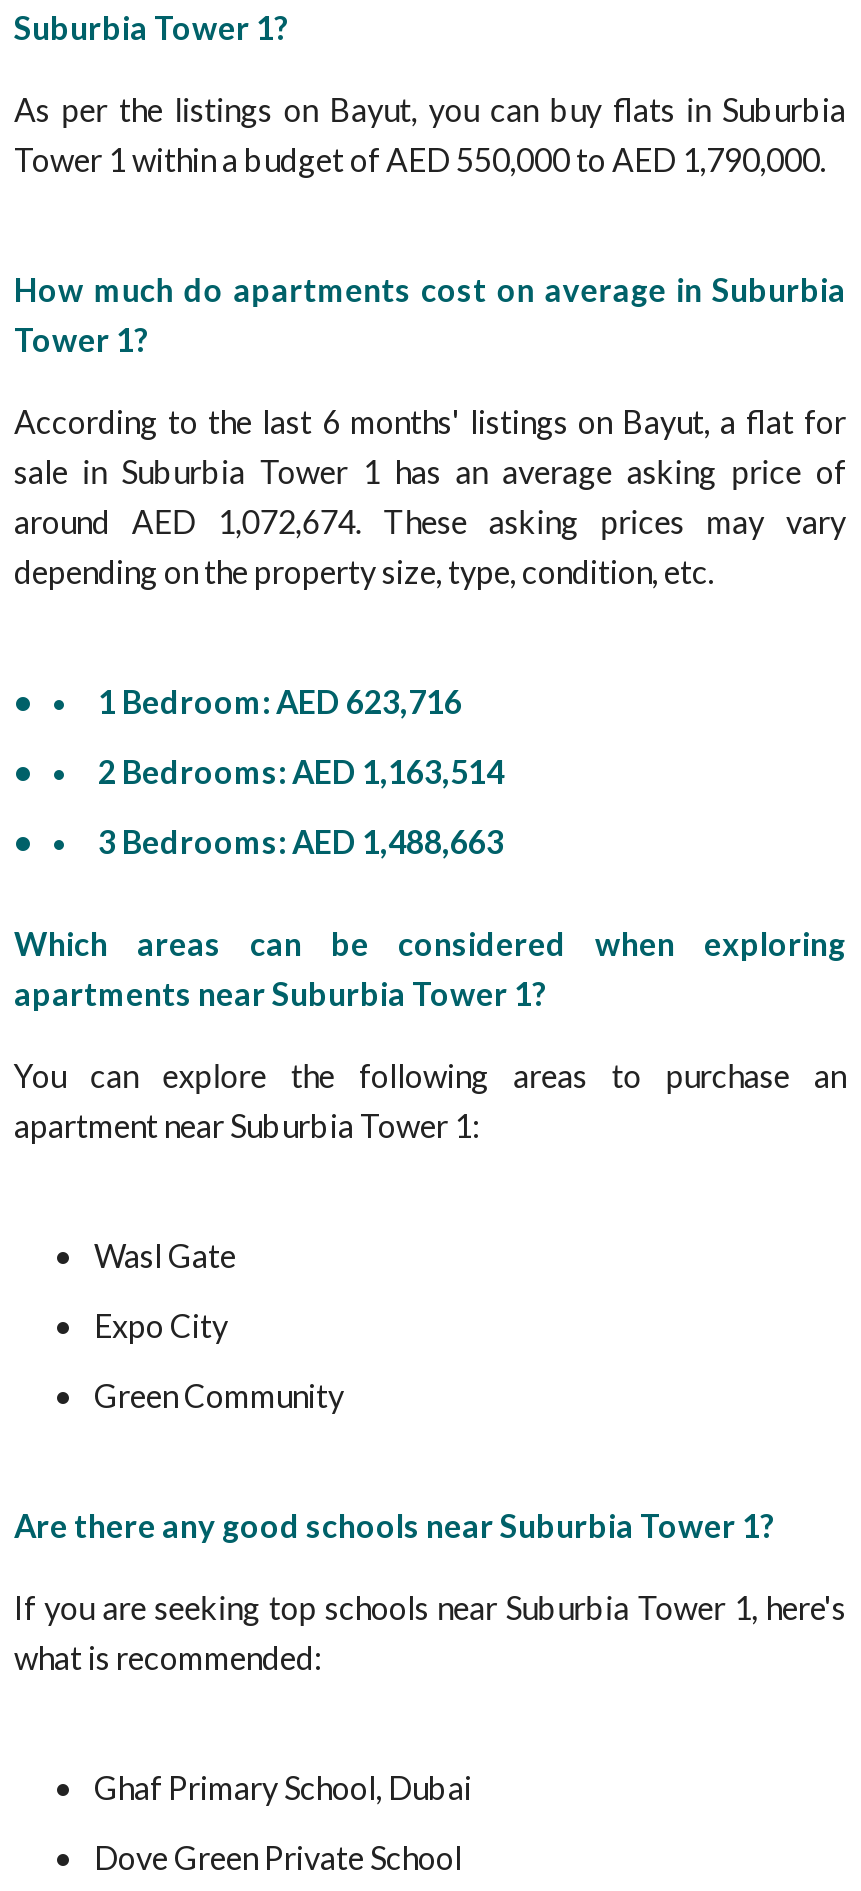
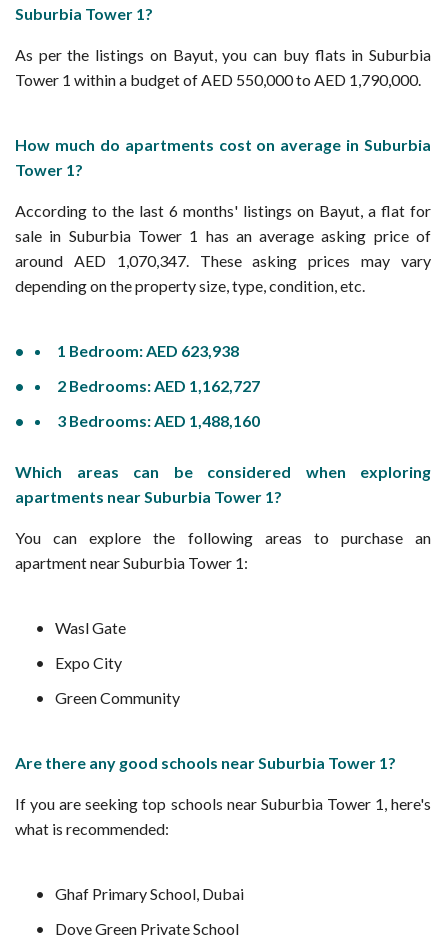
[14,502,846,540] around AED 1,072,674. These asking prices may vary -> [15,251,431,270] around AED 1,070,347. These asking prices may vary
[98,682,462,720] 1 Bedroom: AED 623,716 -> [57,341,239,360] 1 Bedroom: AED 623,938
[98,752,504,790] 2 Bedrooms: AED 1,163,514 -> [57,376,260,395] 2 Bedrooms: AED 1,162,727
[98,822,504,860] 3 Bedrooms: AED 1,488,663 -> [57,411,260,430] 3 Bedrooms: AED 1,488,160

